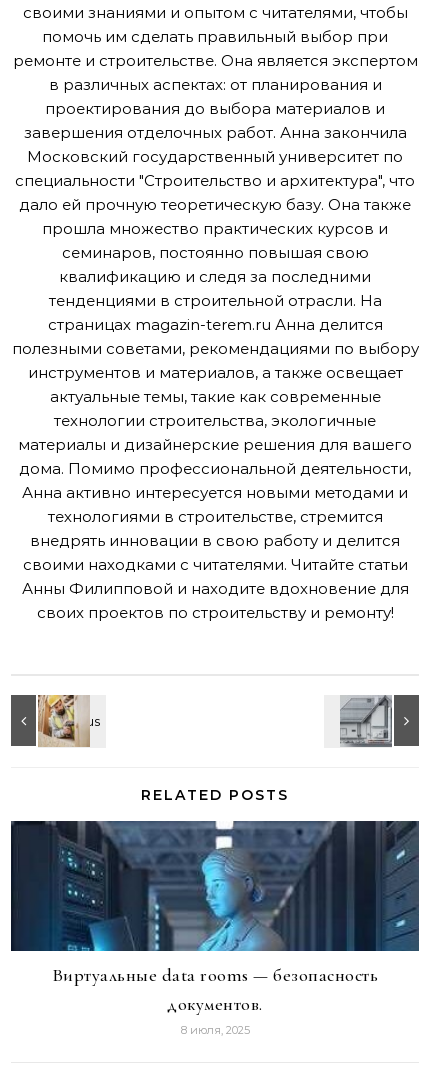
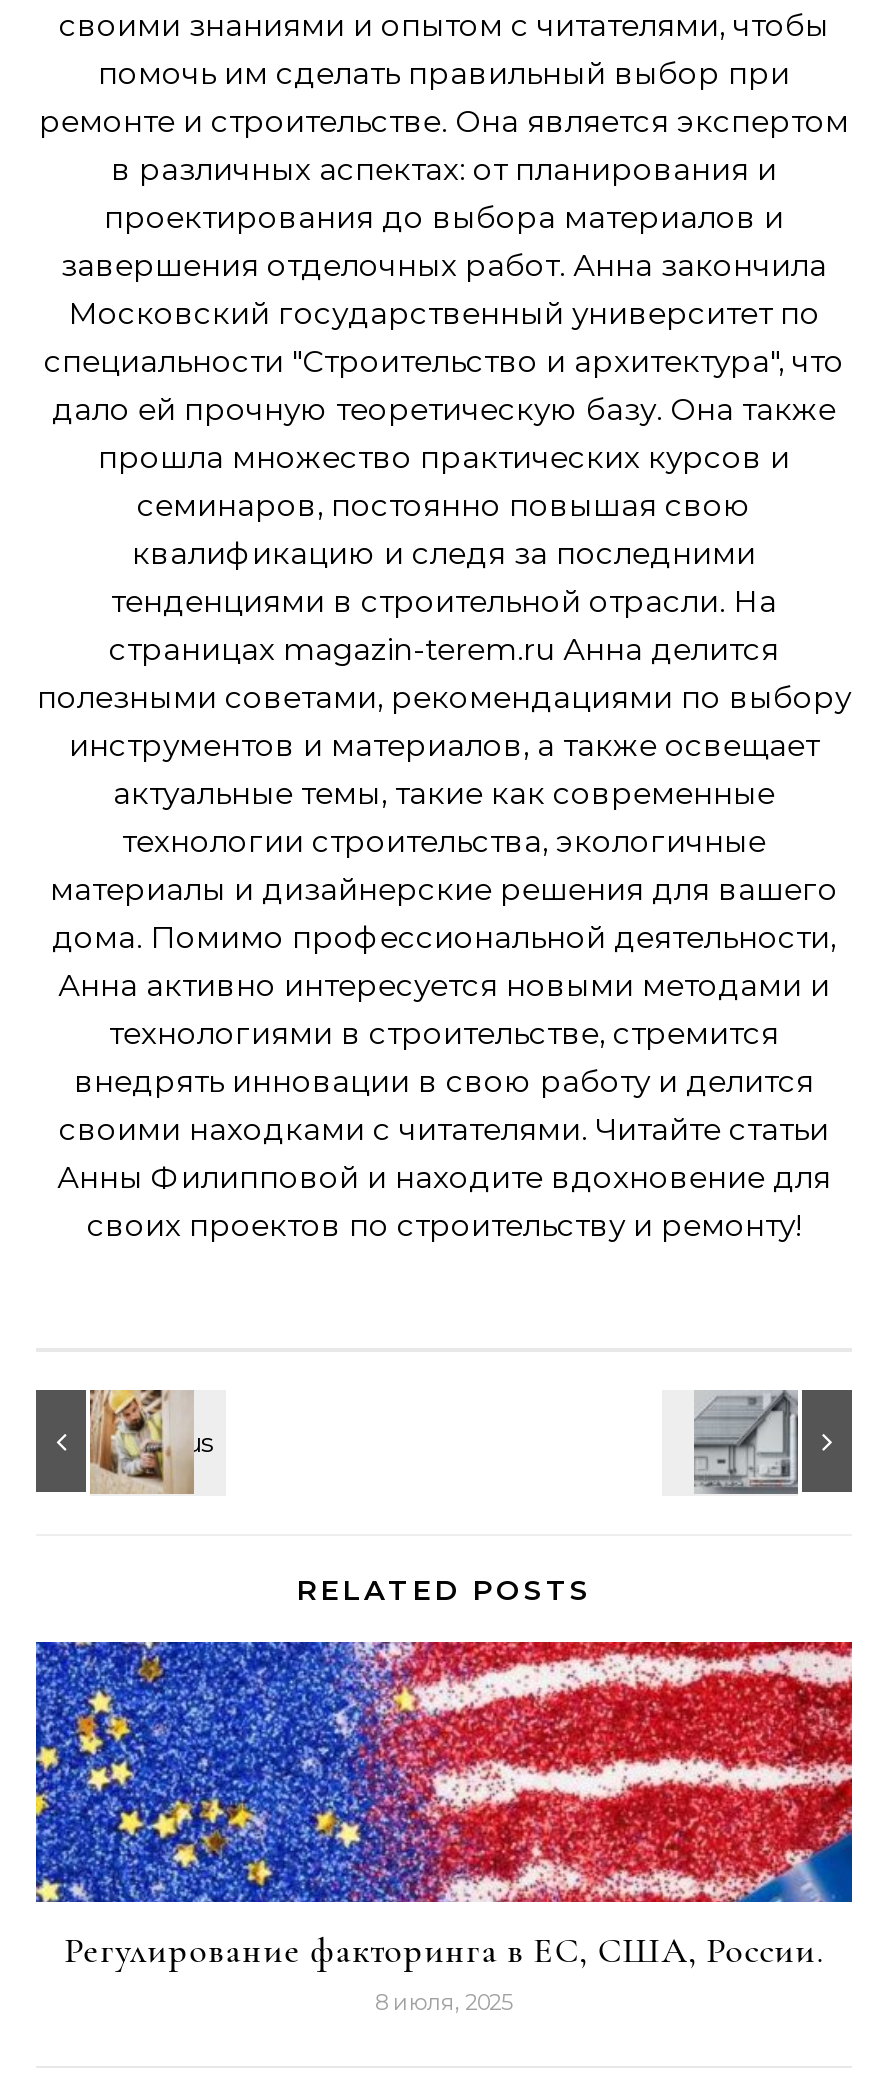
[10,820,420,1015] [image] | Виртуальные data rooms — безопасность | документов. -> [34,1640,854,1972] [image] | Регулирование факторинга в ЕС, США, России.

